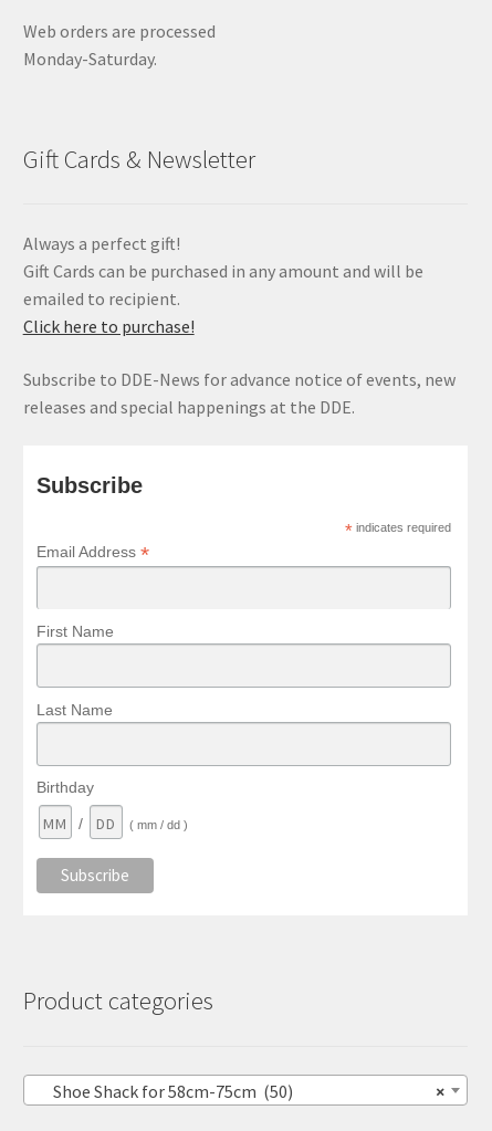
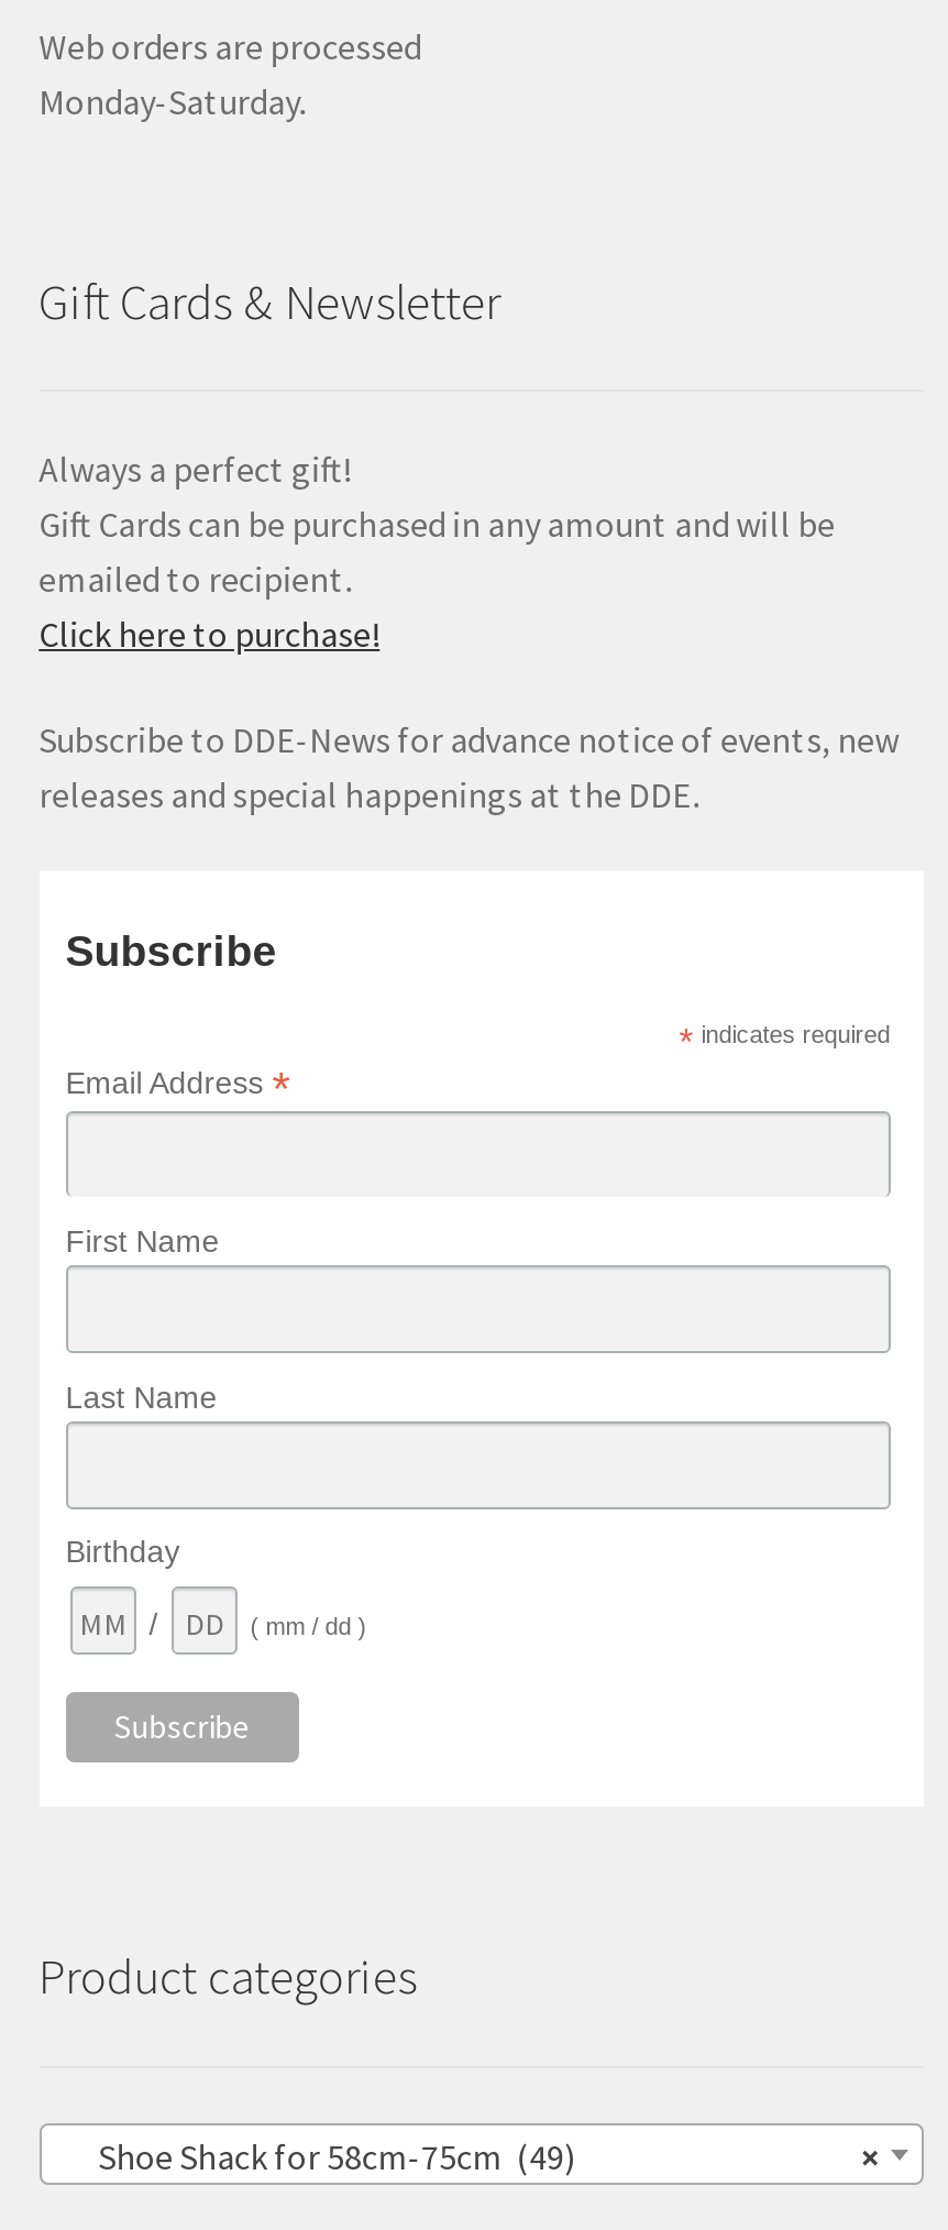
[33,1080,293,1102] Shoe Shack for 58cm-75cm (50) -> [59,2134,575,2178] Shoe Shack for 58cm-75cm (49)

